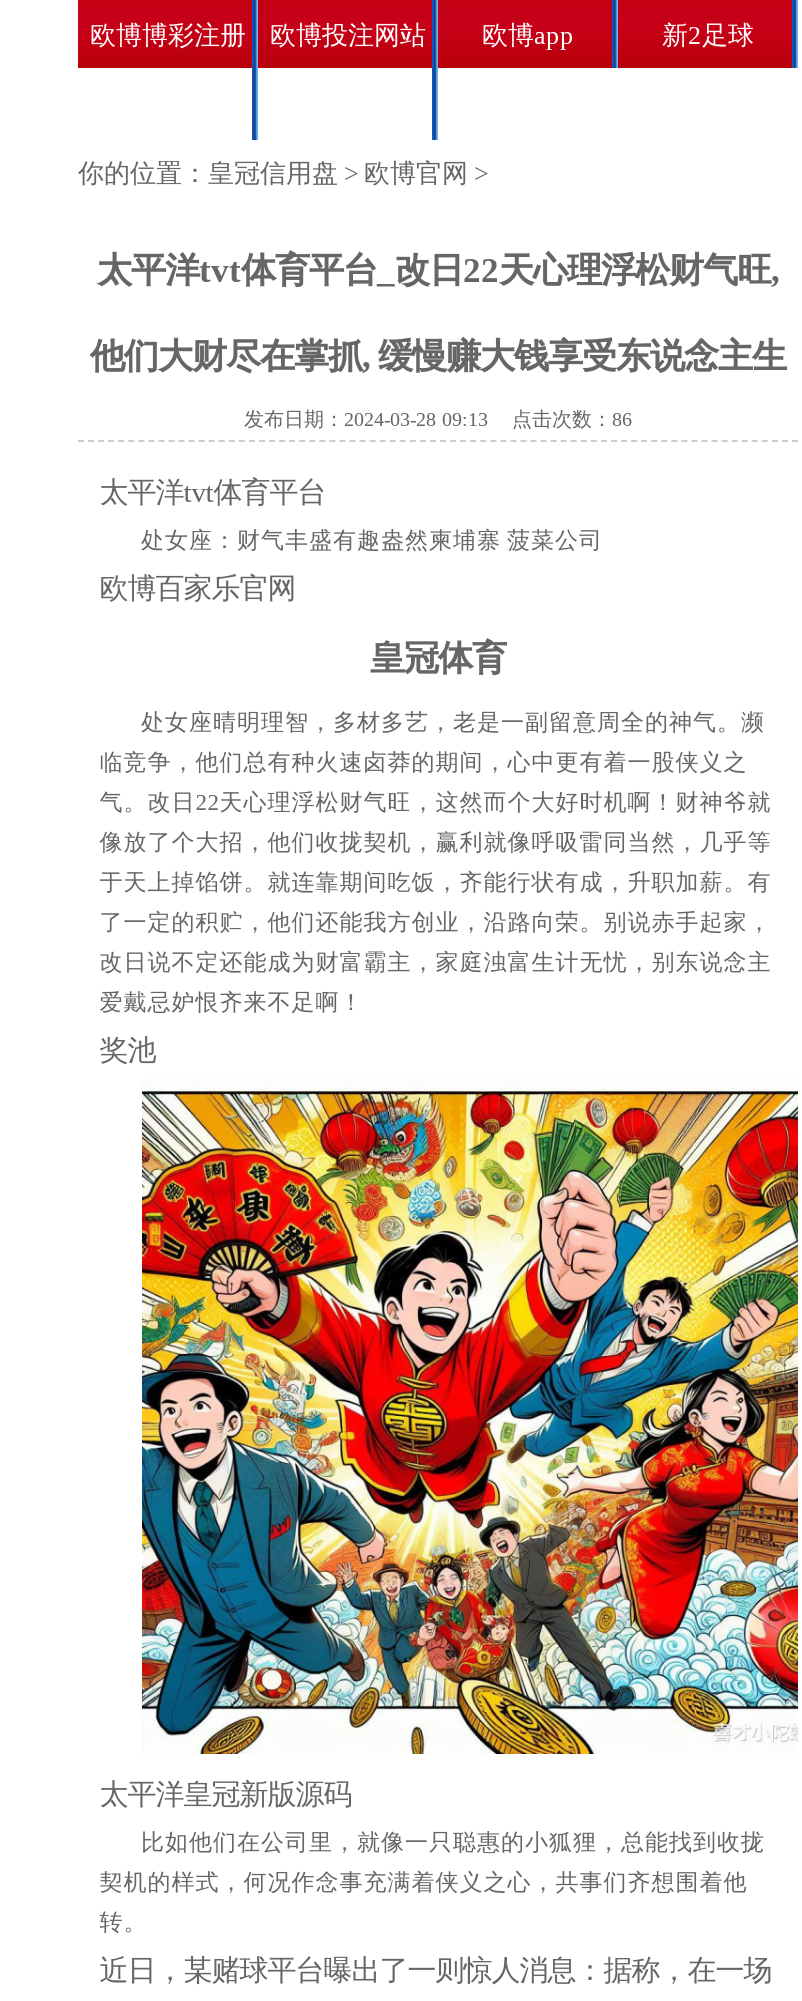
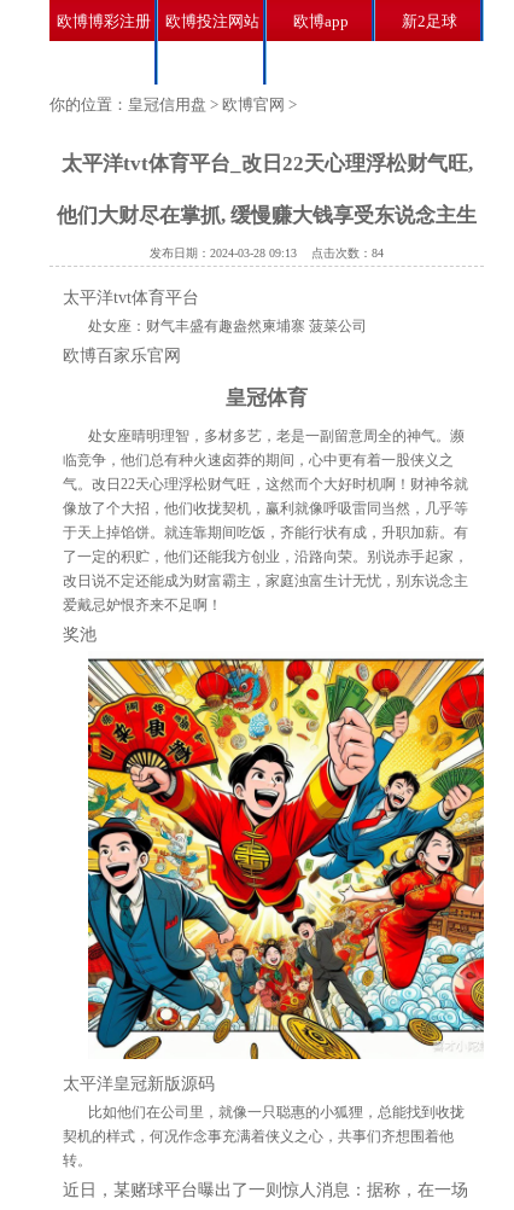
[244,408,632,430] 发布日期：2024-03-28 09:13 点击次数：86 -> [150,246,384,260] 发布日期：2024-03-28 09:13 点击次数：84

